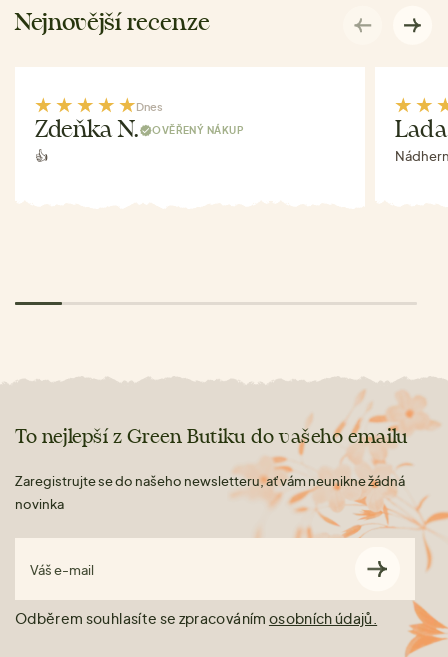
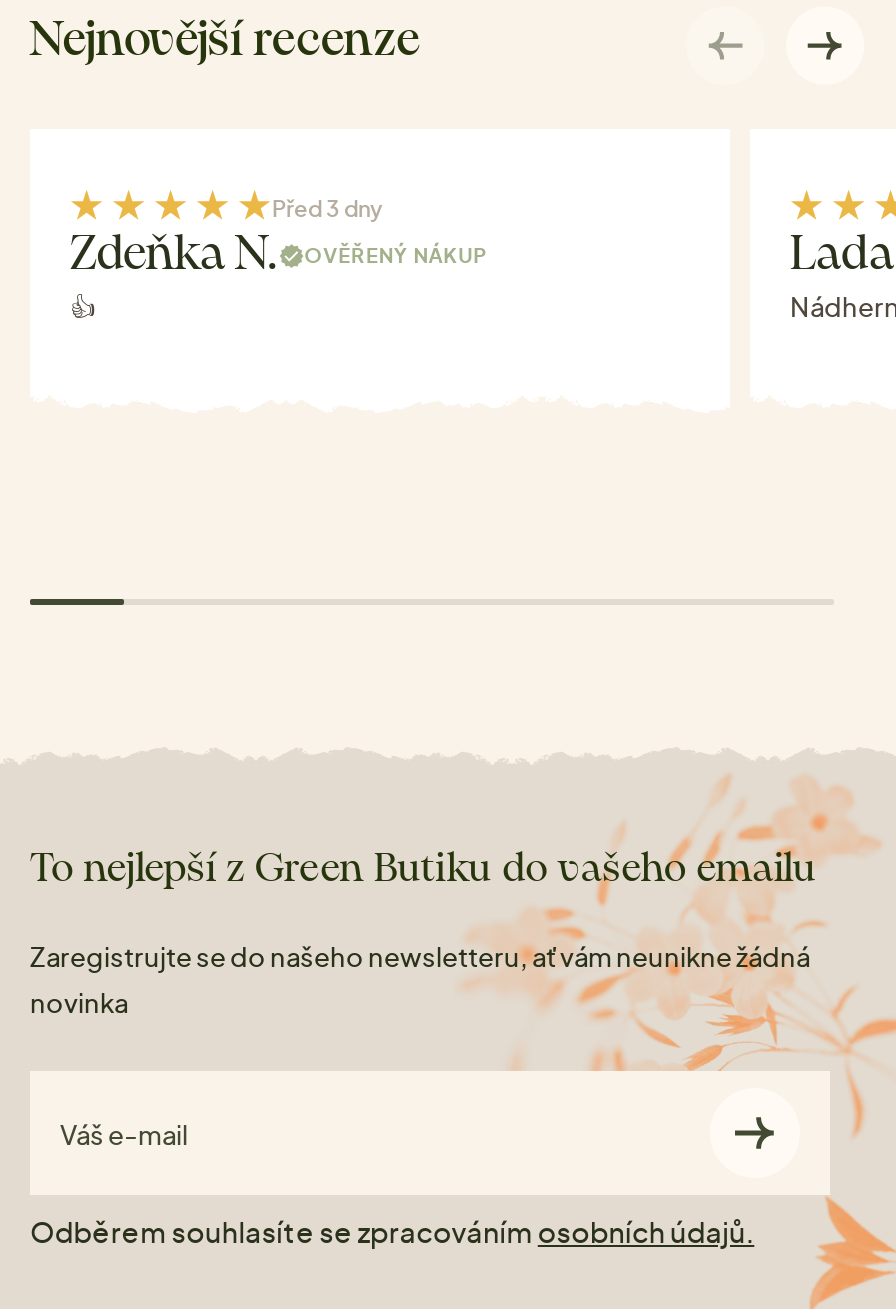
[136,100,163,113] Dnes -> [272,195,382,221] Před 3 dny

